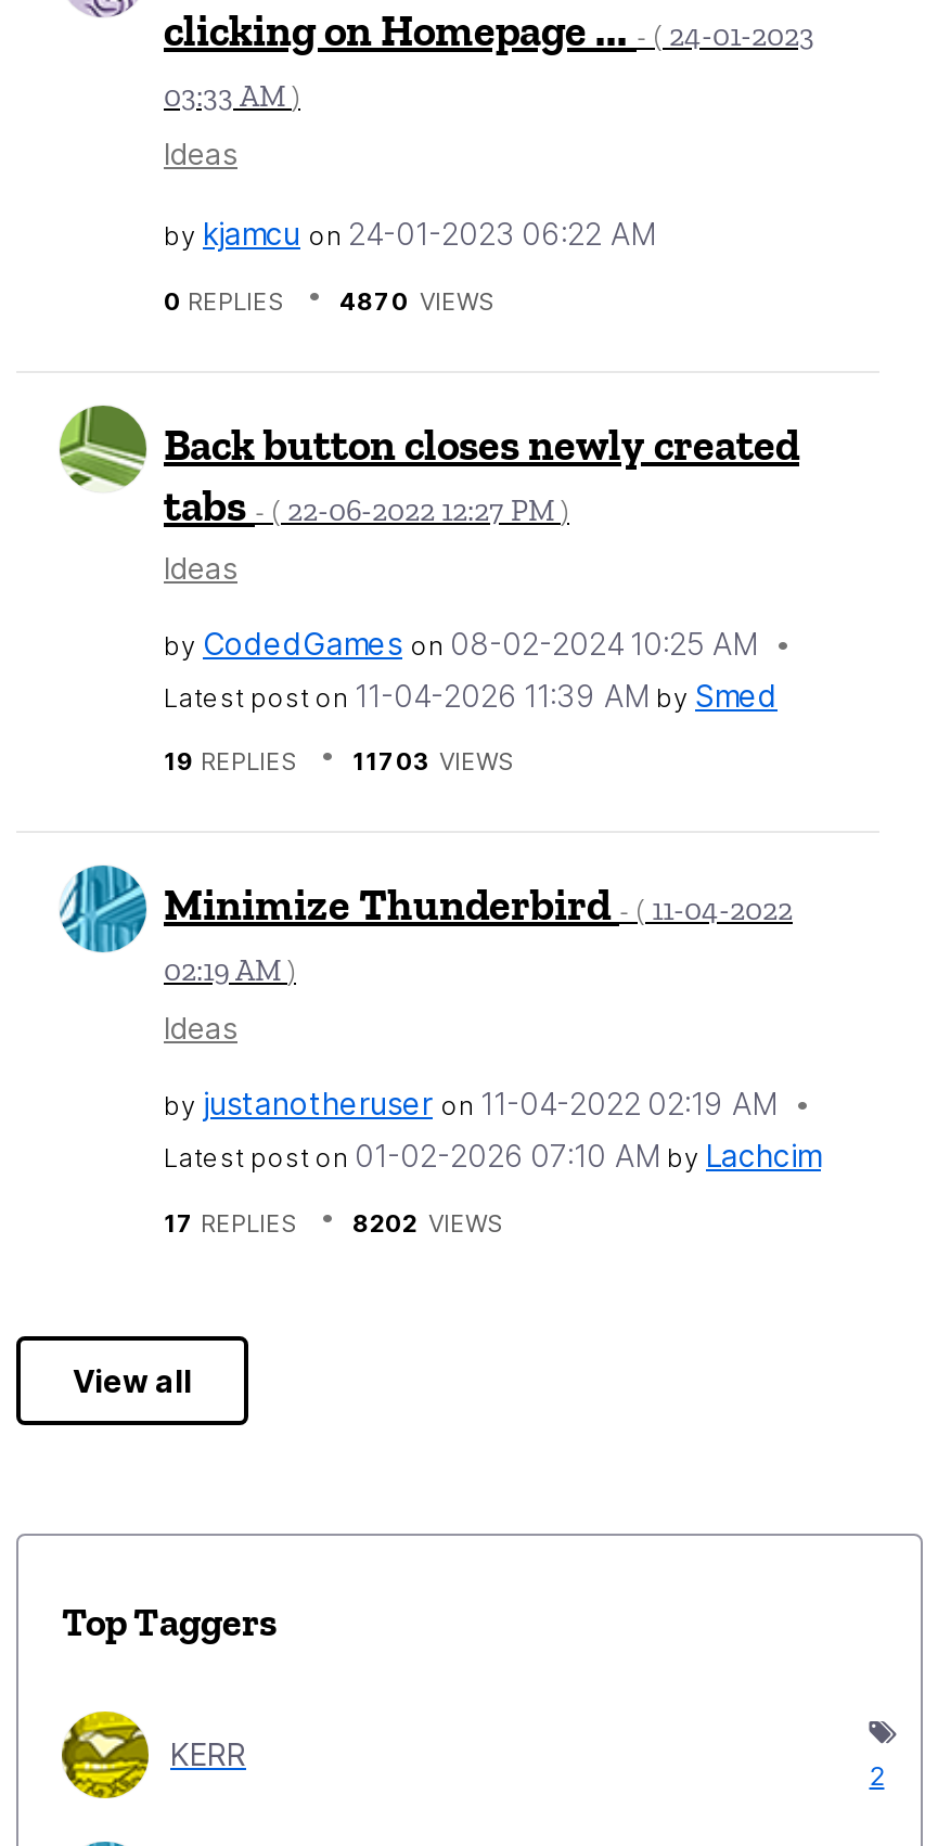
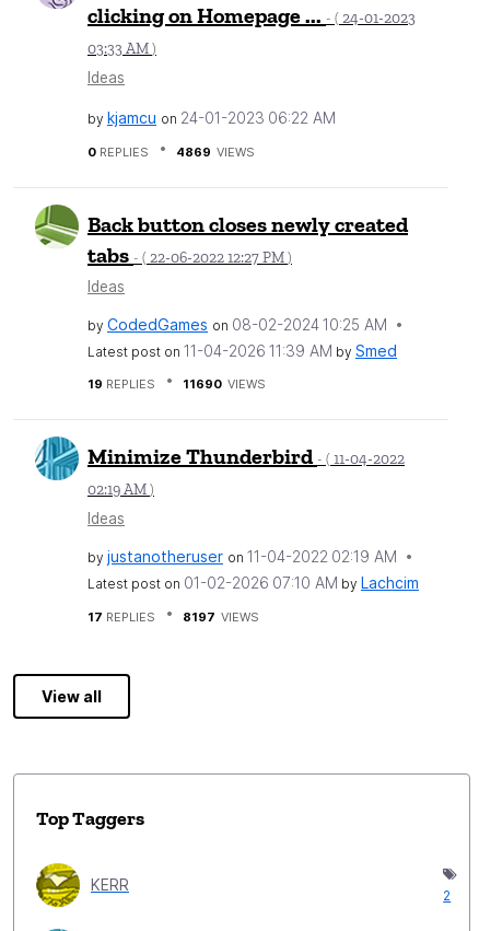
[339,285,496,316] 4870 VIEWS -> [176,144,255,159] 4869 VIEWS
[164,746,515,777] 19 REPLIES 11703 VIEWS -> [87,376,266,392] 19 REPLIES 11690 VIEWS
[164,1207,504,1238] 17 REPLIES 8202 VIEWS -> [87,609,259,624] 17 REPLIES 8197 VIEWS

